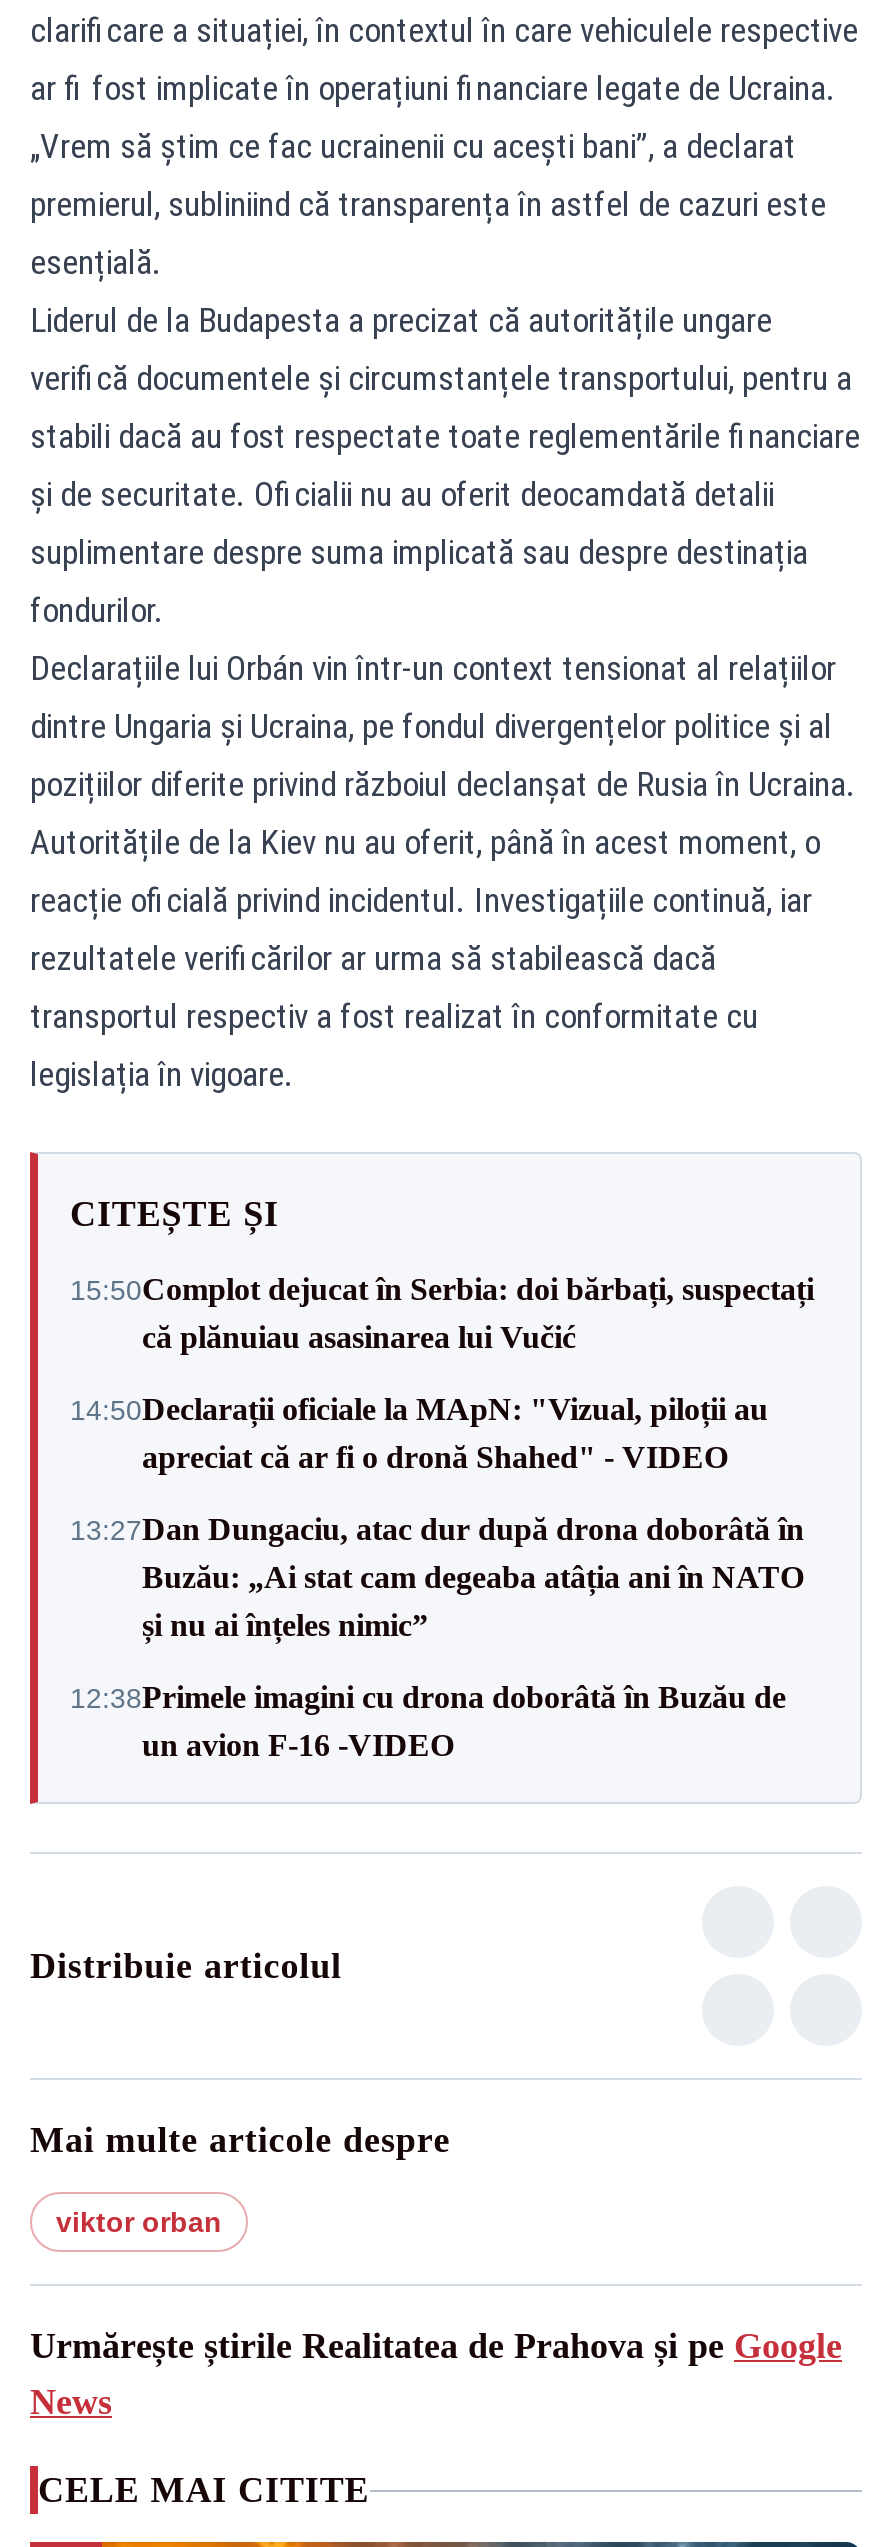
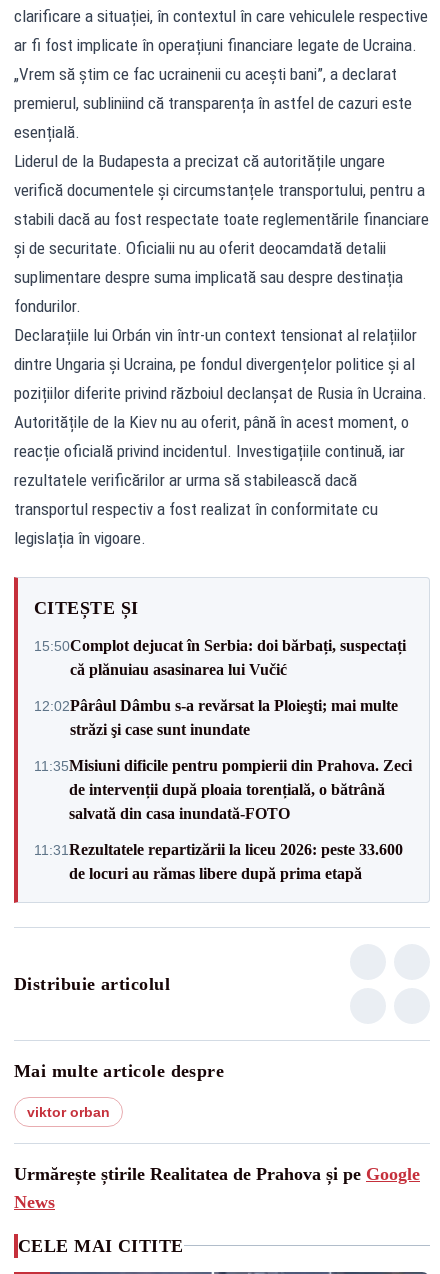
[70,1392,768,1474] 14:50Declarații oficiale la MApN: "Vizual, piloții au | apreciat că ar fi o dronă Shahed" - VIDEO -> [34,696,398,737] 12:02Pârâul Dâmbu s-a revărsat la Ploieşti; mai multe | străzi şi case sunt inundate
[70,1512,804,1642] 13:27Dan Dungaciu, atac dur după drona doborâtă în | Buzău: „Ai stat cam degeaba atâția ani în NATO | și nu ai înțeles nimic” -> [34,756,412,821] 11:35Misiuni dificile pentru pompierii din Prahova. Zeci | de intervenții după ploaia torențială, o bătrână | salvată din casa inundată-FOTO
[70,1680,786,1762] 12:38Primele imagini cu drona doborâtă în Buzău de | un avion F-16 -VIDEO -> [34,840,403,881] 11:31Rezultatele repartizării la liceu 2026: peste 33.600 | de locuri au rămas libere după prima etapă

